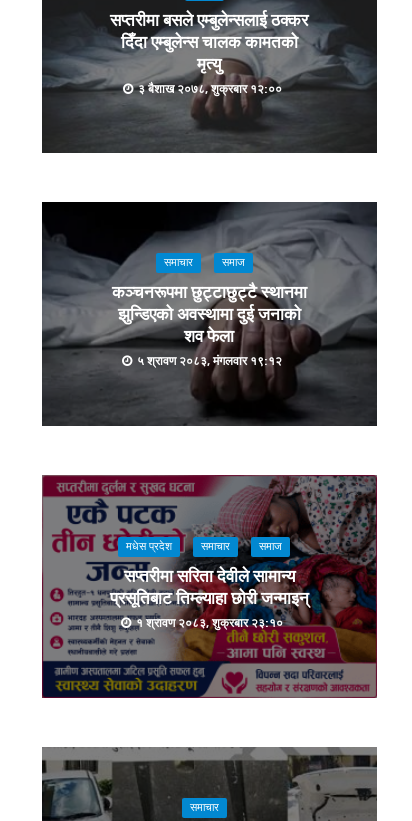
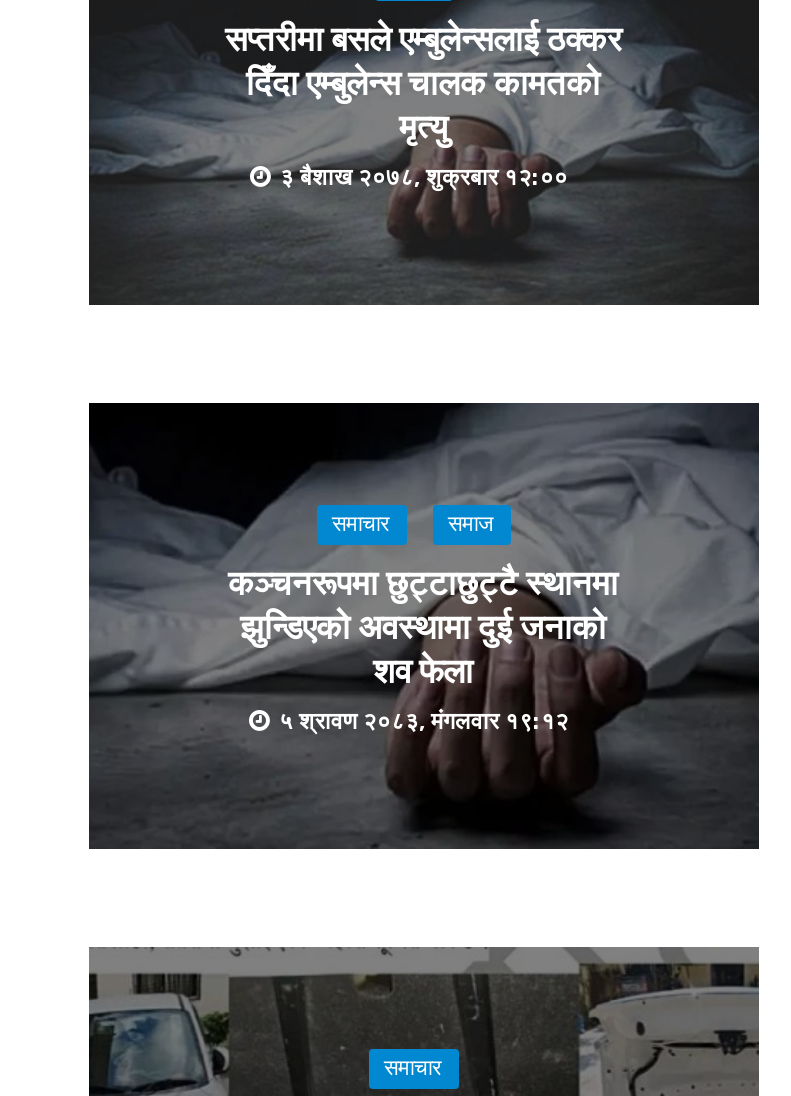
[42,474,377,699] [image] | मधेस प्रदेश | समाचार | समाज | सप्तरीमा सरिता देवीले सामान्य | प्रसूतिबाट तिम्ल्याहा छोरी जन्माइन् | १ श्रावण २०८३, शुक्रबार २३:१० -> none

